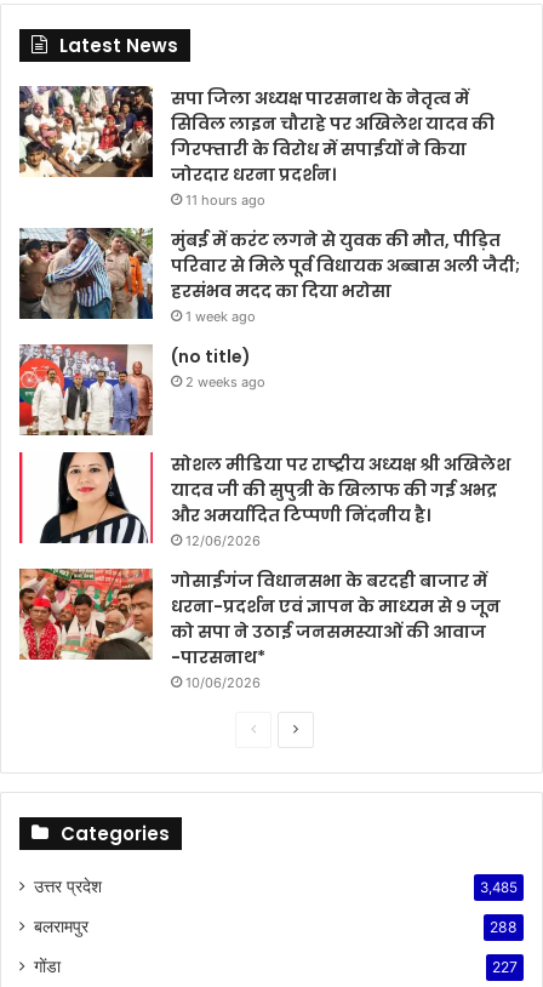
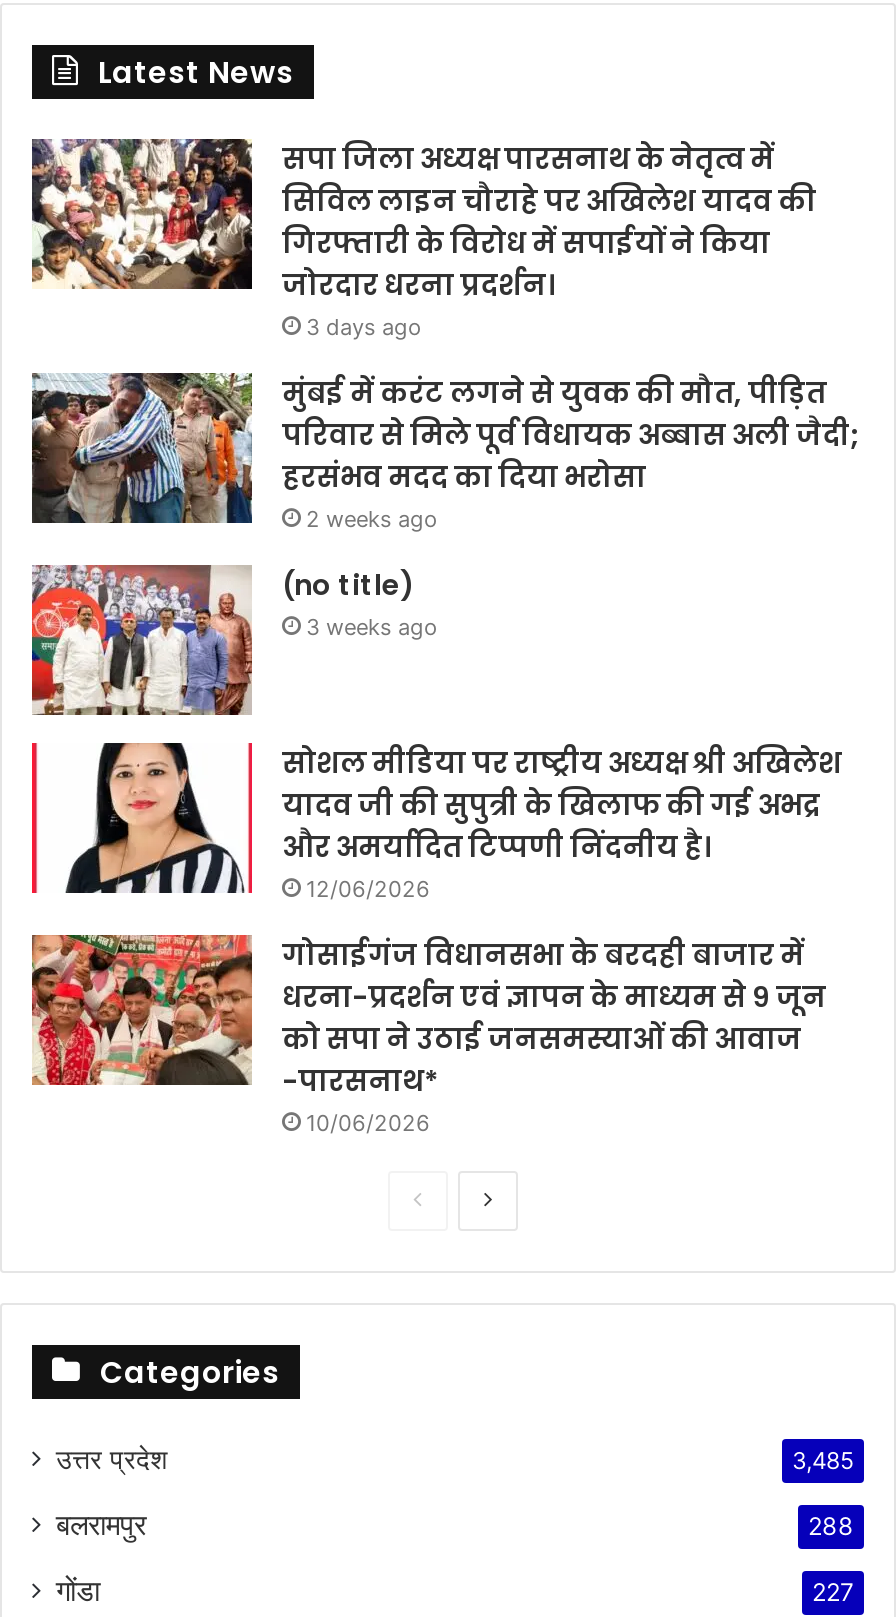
[185,192,265,209] 11 hours ago -> [306,313,422,341] 3 days ago
[185,308,256,325] 1 week ago -> [306,505,438,533] 2 weeks ago
[185,374,265,391] 2 weeks ago -> [306,613,438,641] 3 weeks ago

